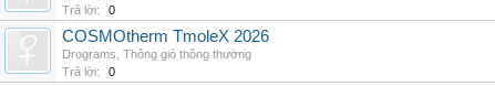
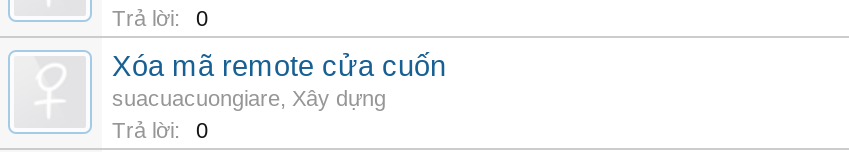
[62,28,269,61] COSMOtherm TmoleX 2026 | Drograms, Thông gió thông thường -> [112,50,446,110] Xóa mã remote cửa cuốn | suacuacuongiare, Xây dựng

